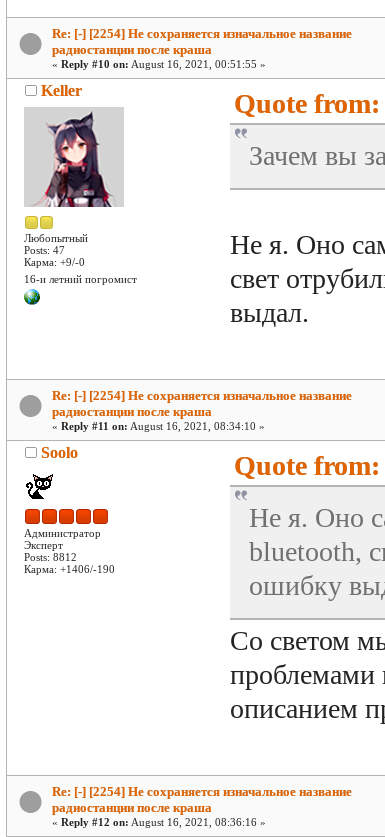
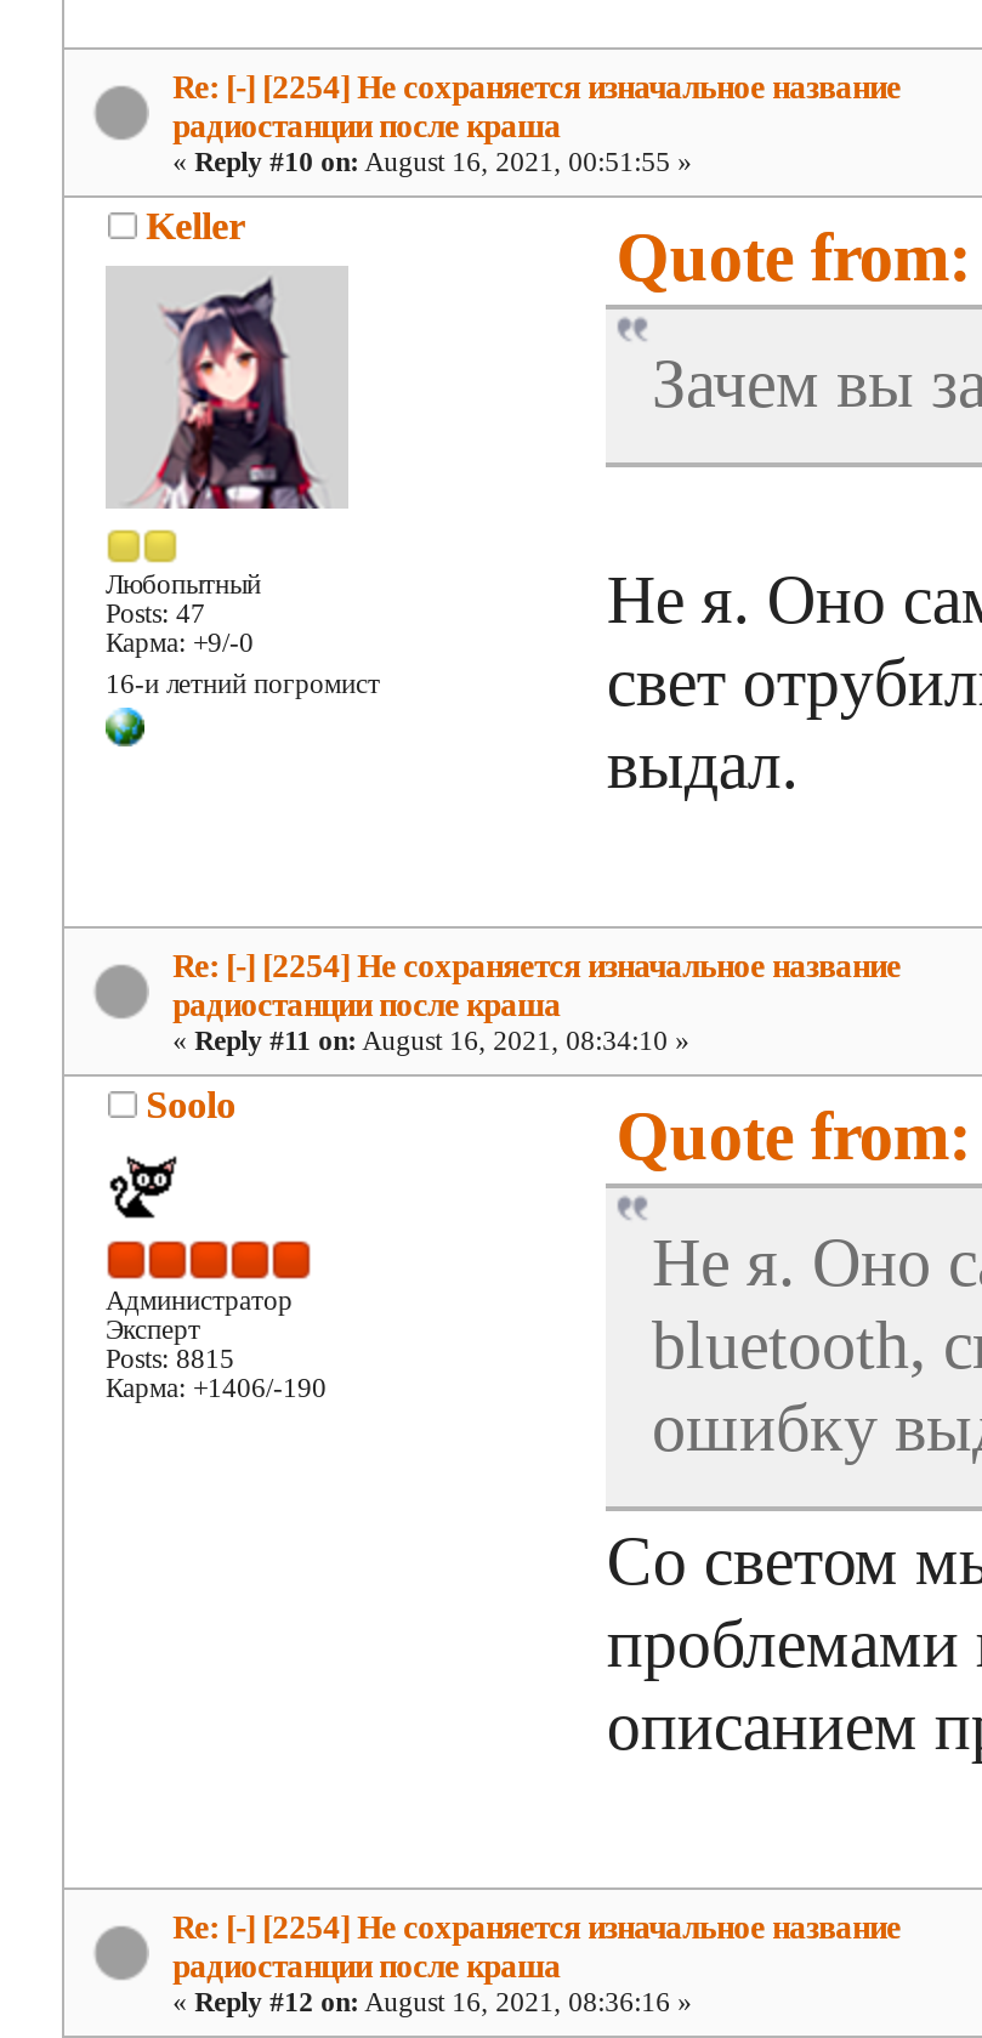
[24,551,77,563] Posts: 8812 -> [106,1345,234,1374] Posts: 8815

